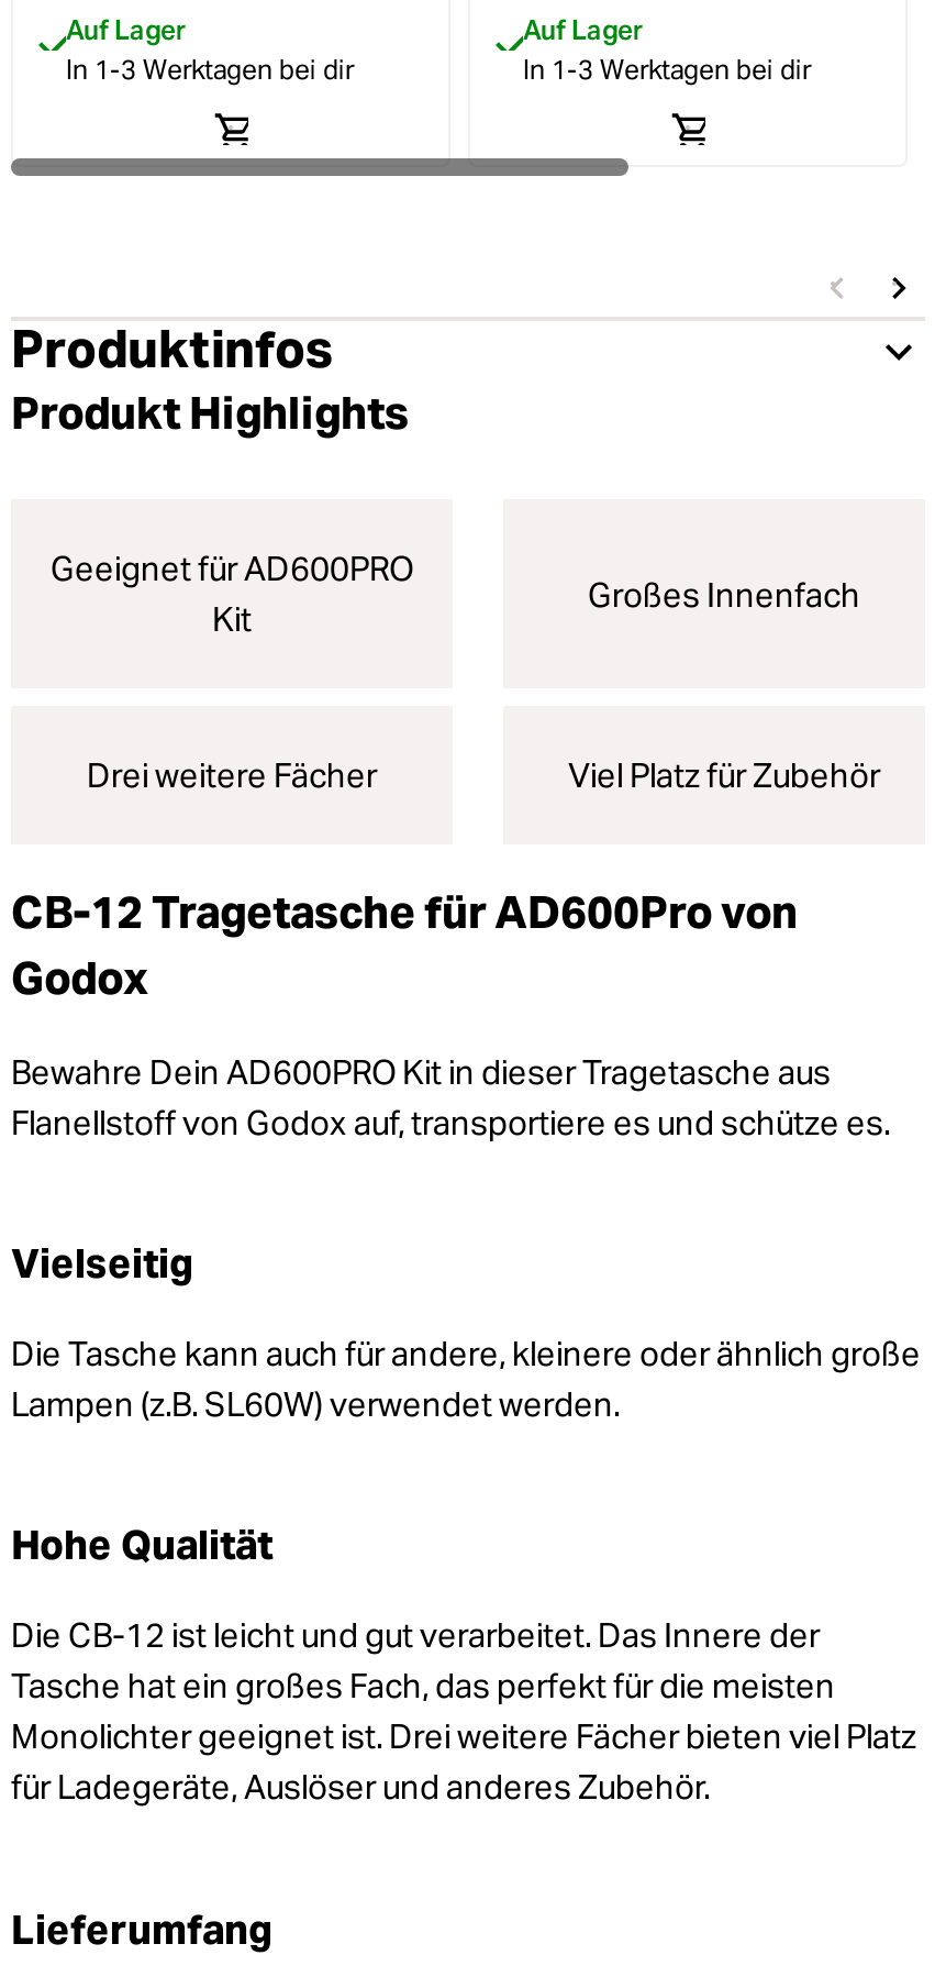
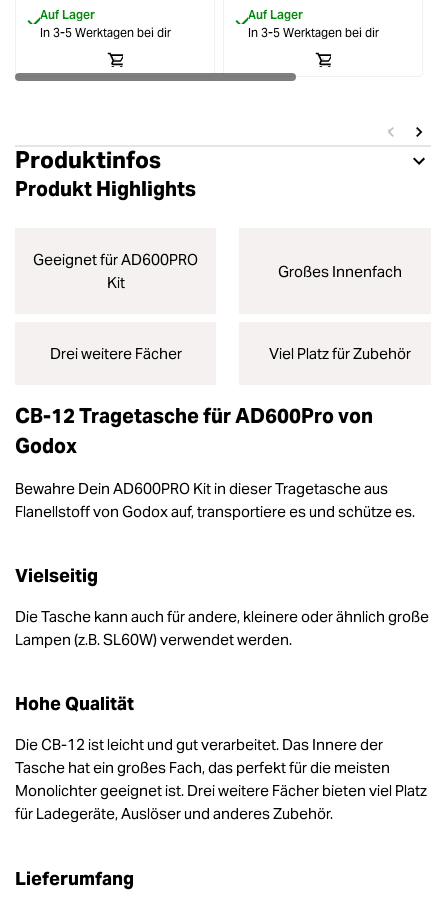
[66,53,354,86] In 1-3 Werktagen bei dir -> [40,25,171,40] In 3-5 Werktagen bei dir
[523,53,811,86] In 1-3 Werktagen bei dir -> [248,25,379,40] In 3-5 Werktagen bei dir

